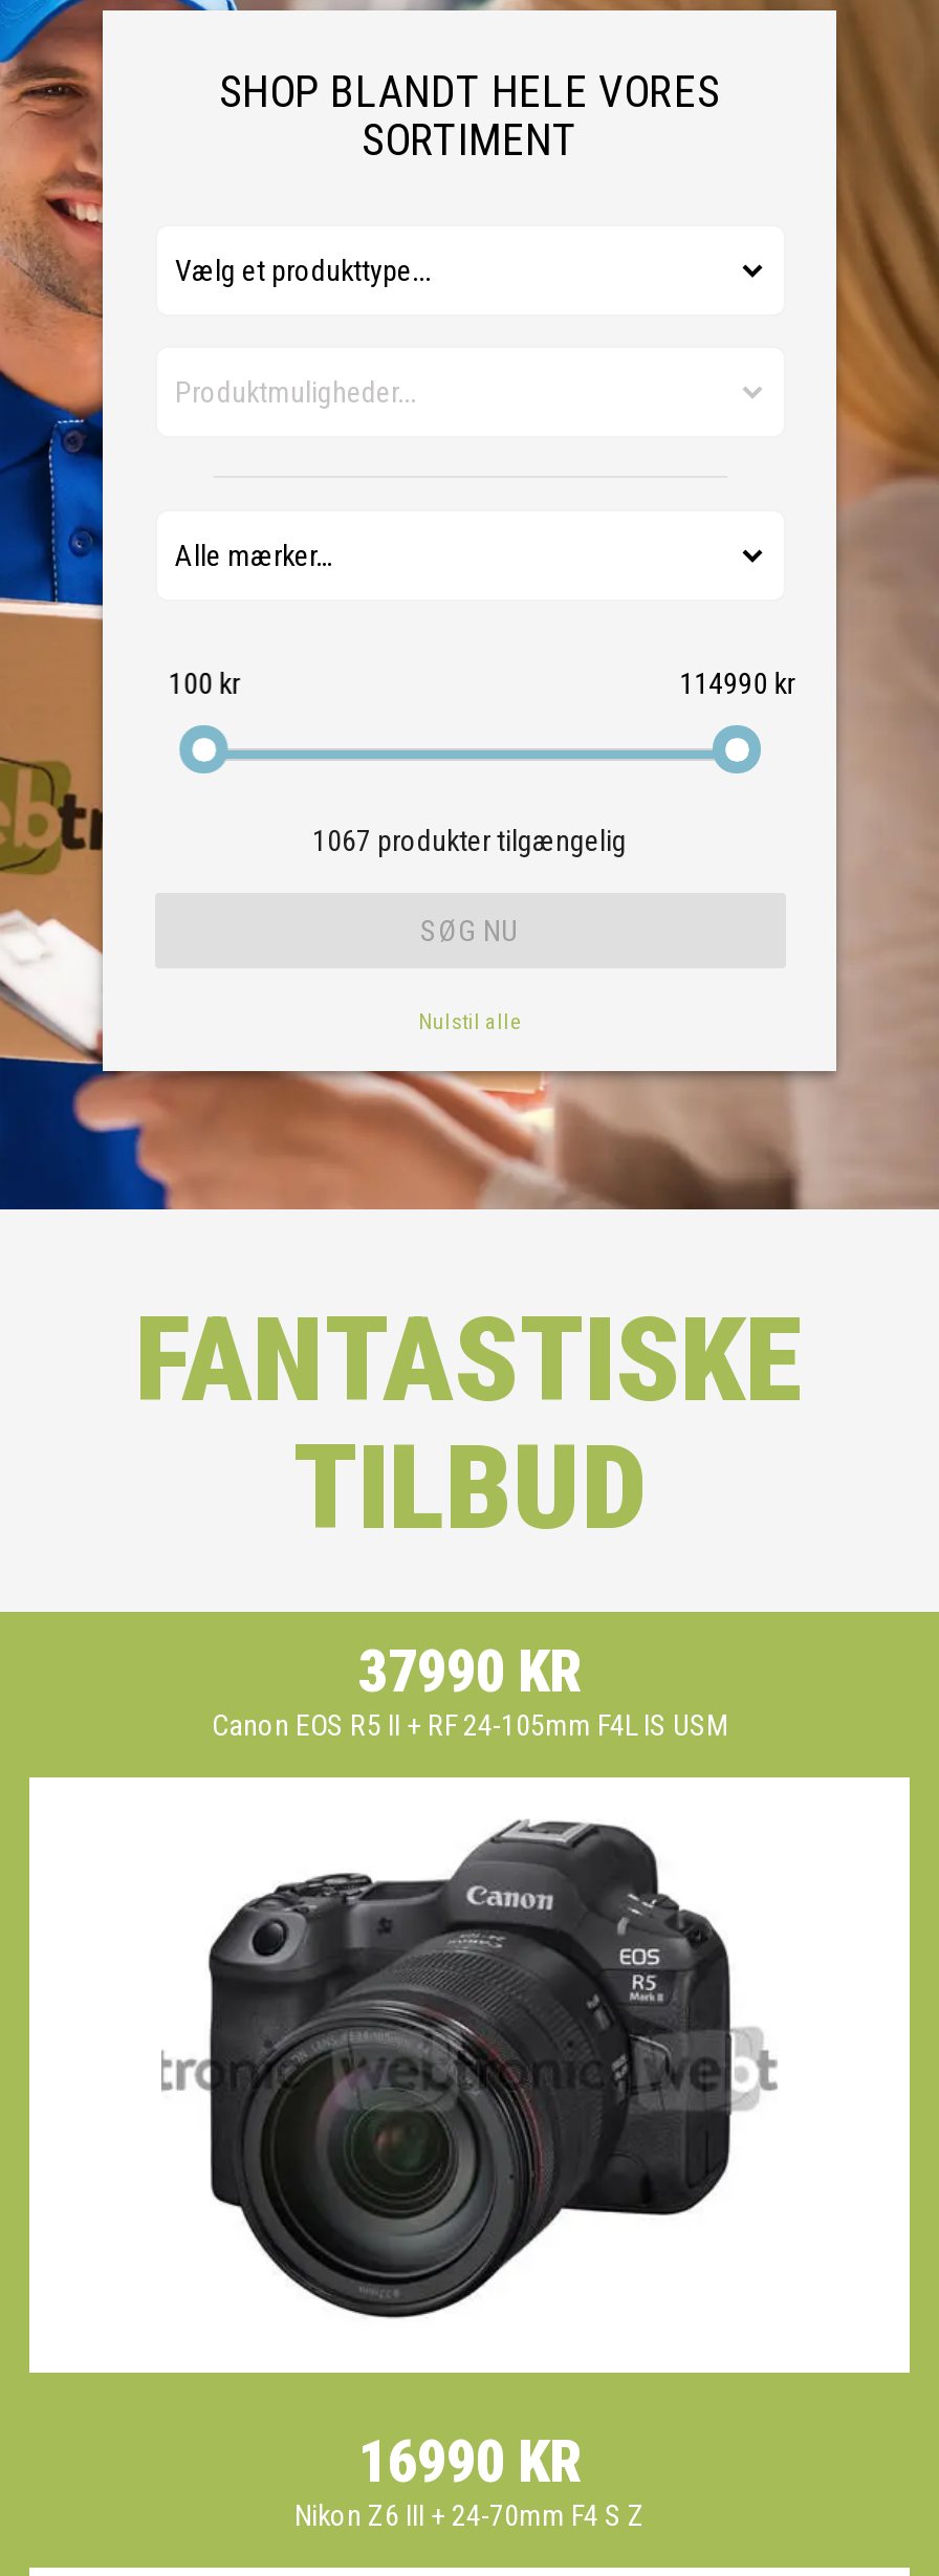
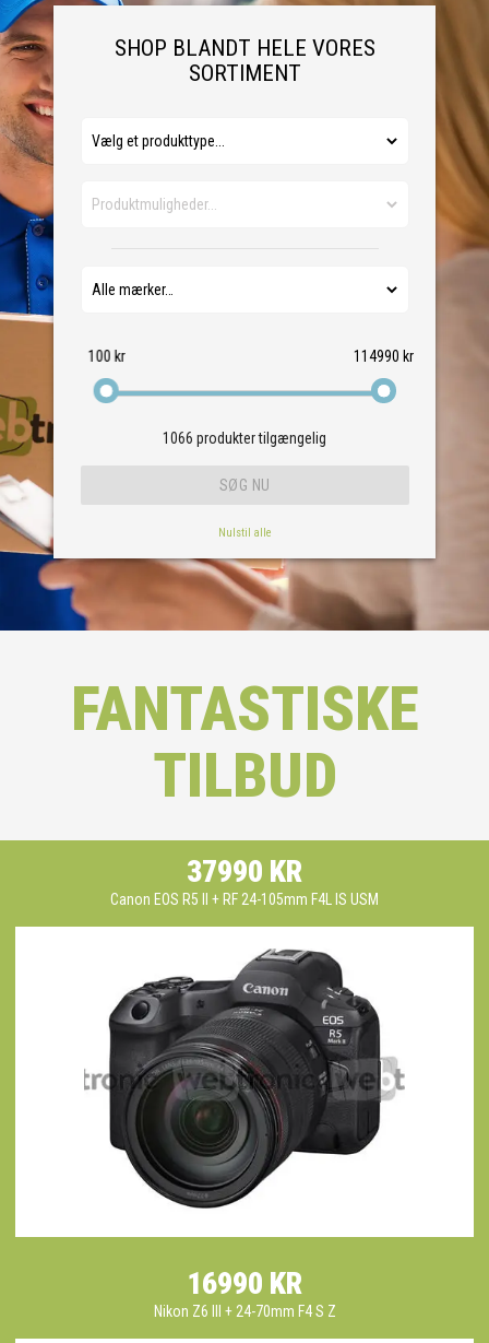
[312,824,627,858] 1067 produkter tilgængelig -> [163,430,326,447] 1066 produkter tilgængelig

